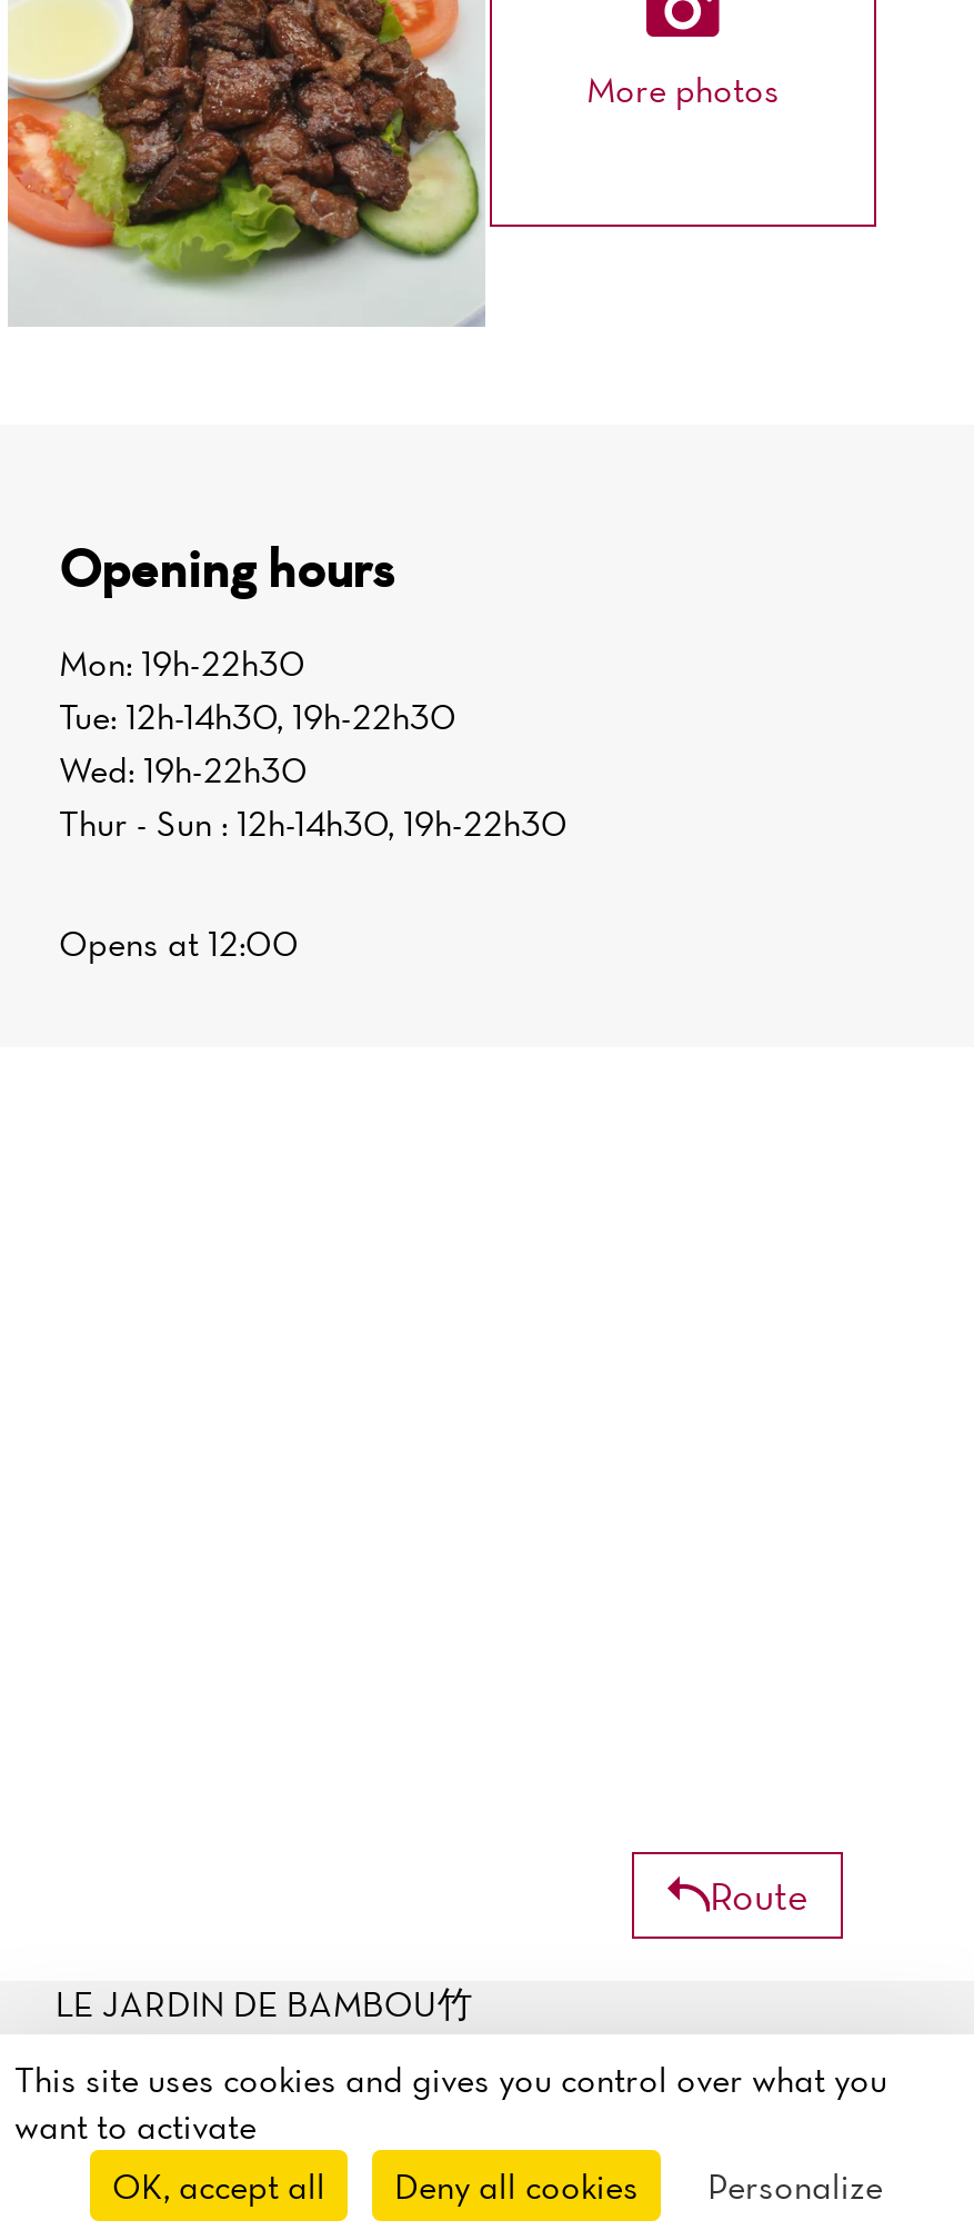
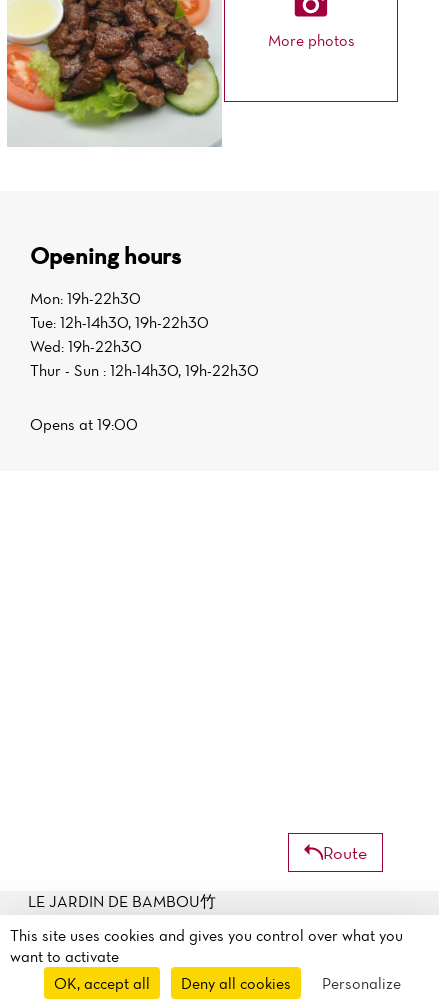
[59,921,299,966] Opens at 12:00 -> [30,414,138,434] Opens at 19:00

